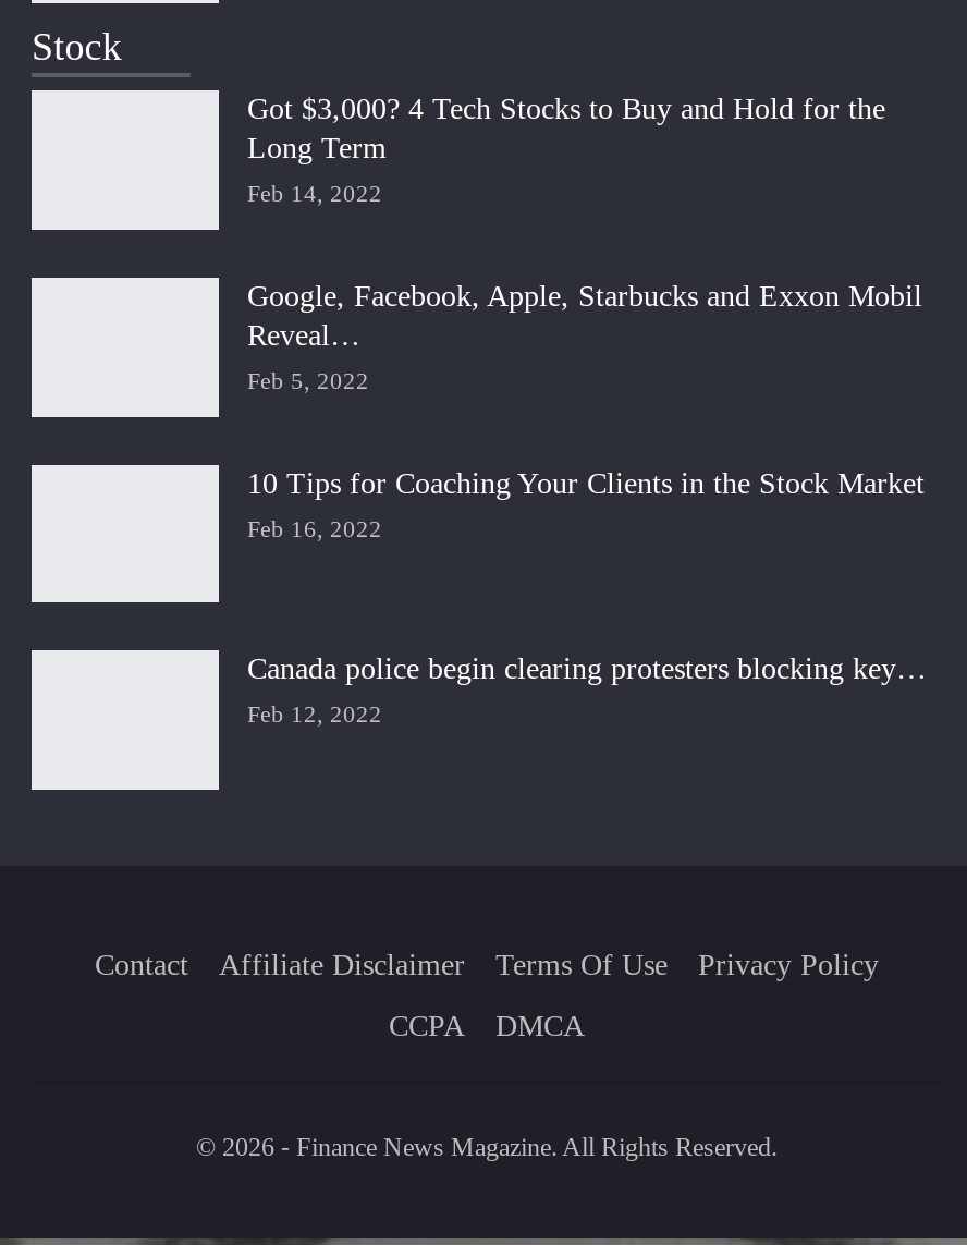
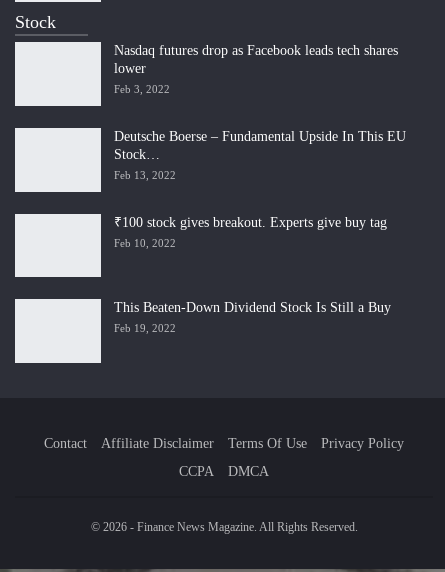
[247,93,885,165] Got $3,000? 4 Tech Stocks to Buy and Hold for the | Long Term -> [114,43,398,76] Nasdaq futures drop as Facebook leads tech shares | lower
[247,180,382,207] Feb 14, 2022 -> [114,83,170,95] Feb 3, 2022
[247,280,922,352] Google, Facebook, Apple, Starbucks and Exxon Mobil | Reveal… -> [114,129,406,162] Deutsche Boerse – Fundamental Upside In This EU | Stock…
[247,367,369,393] Feb 5, 2022 -> [114,169,176,181] Feb 13, 2022
[247,466,925,499] 10 Tips for Coaching Your Clients in the Stock Market -> [114,215,387,230] ₹100 stock gives breakout. Experts give buy tag
[247,514,382,540] Feb 16, 2022 -> [114,237,176,249] Feb 10, 2022
[247,653,927,686] Canada police begin clearing protesters blocking key… -> [114,300,391,315] This Beaten-Down Dividend Stock Is Still a Buy
[247,701,382,727] Feb 12, 2022 -> [114,322,176,334] Feb 19, 2022

